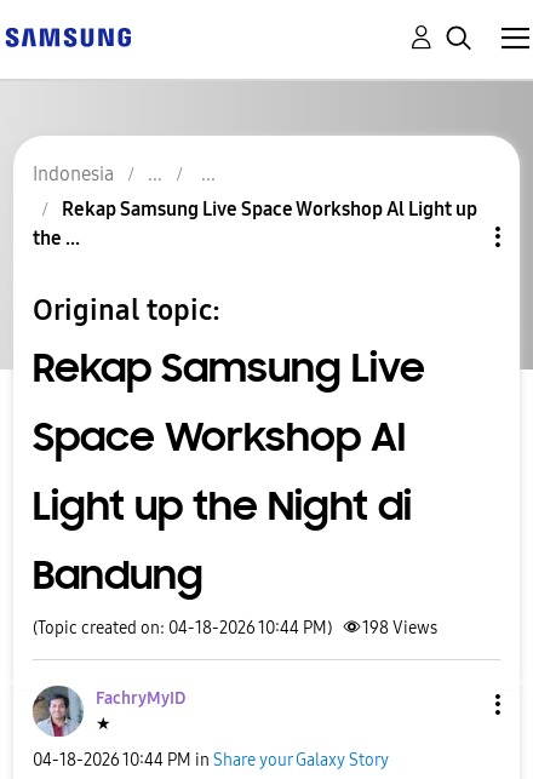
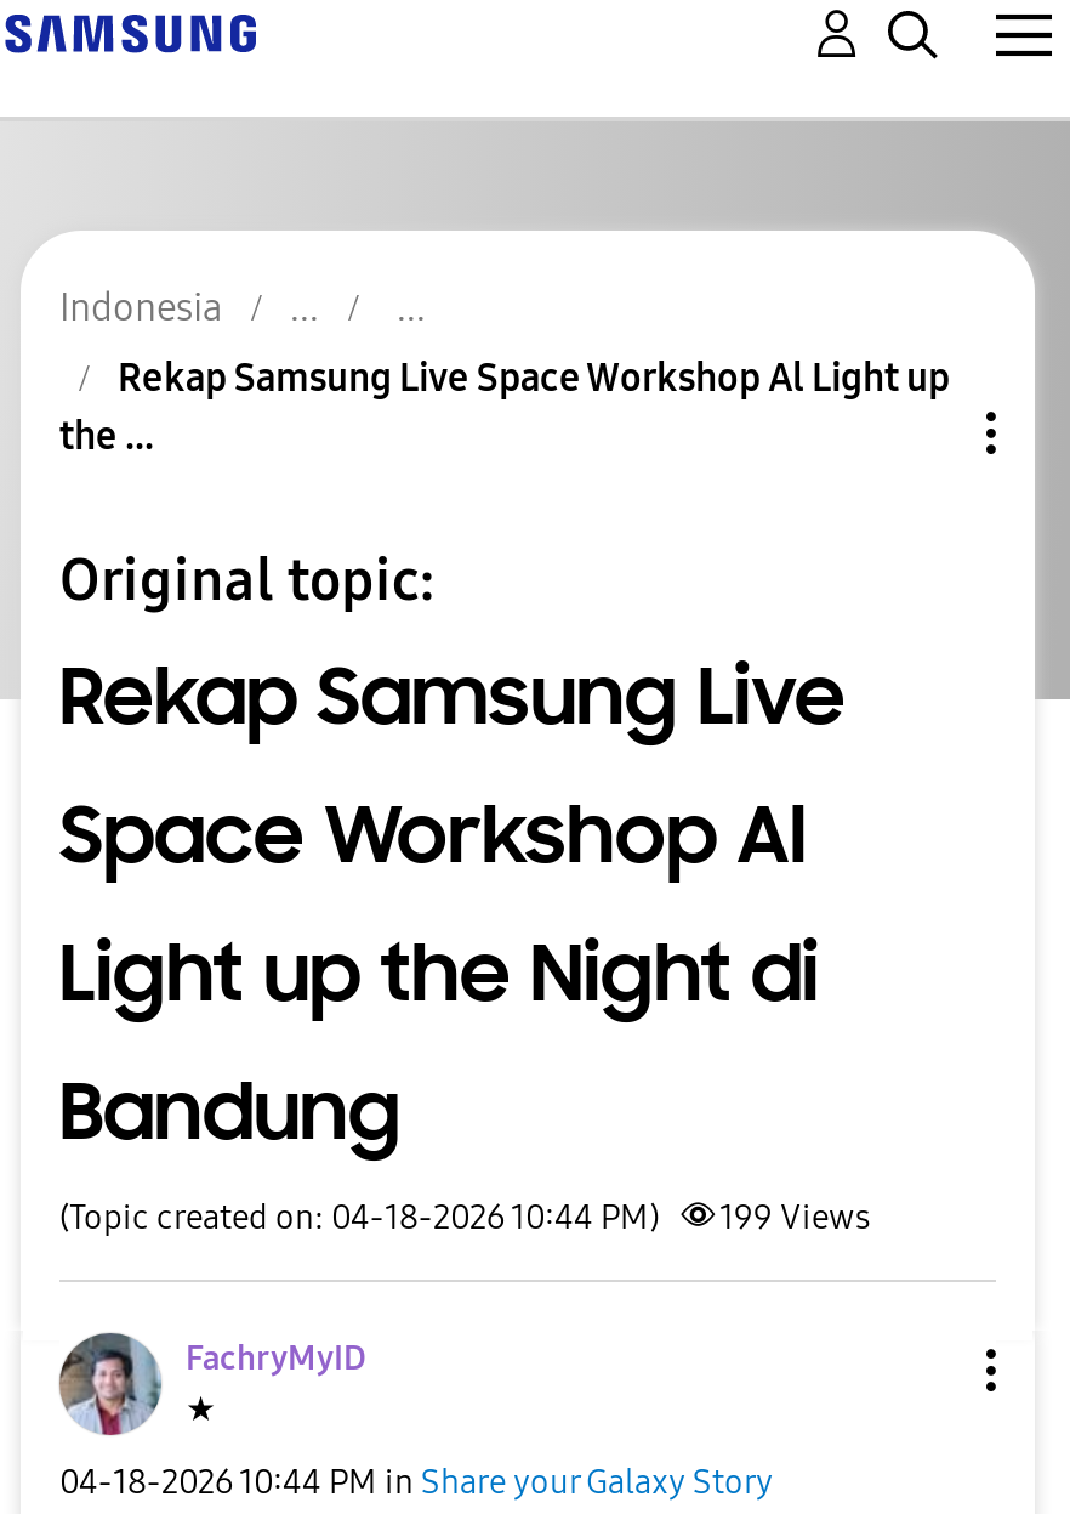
[33,618,437,638] (Topic created on: 04-18-2026 10:44 PM) 198 Views -> [59,1197,870,1238] (Topic created on: 04-18-2026 10:44 PM) 199 Views

